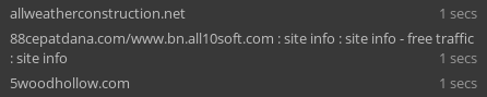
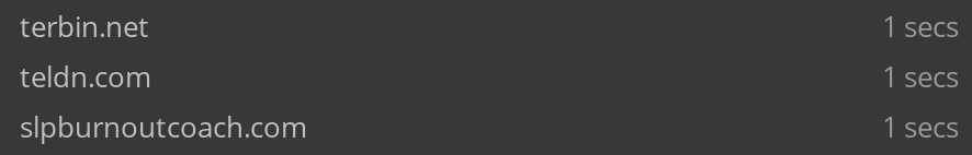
[10,4,186,23] allweatherconstruction.net -> [20,7,149,47] terbin.net
[10,29,474,68] 88cepatdana.com/www.bn.all10soft.com : site info : site info - free traffic | : site info -> [20,57,151,97] teldn.com
[10,73,130,93] 5woodhollow.com -> [20,108,307,147] slpburnoutcoach.com

